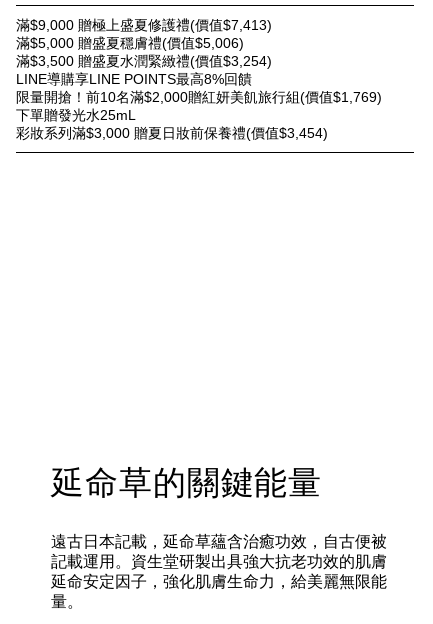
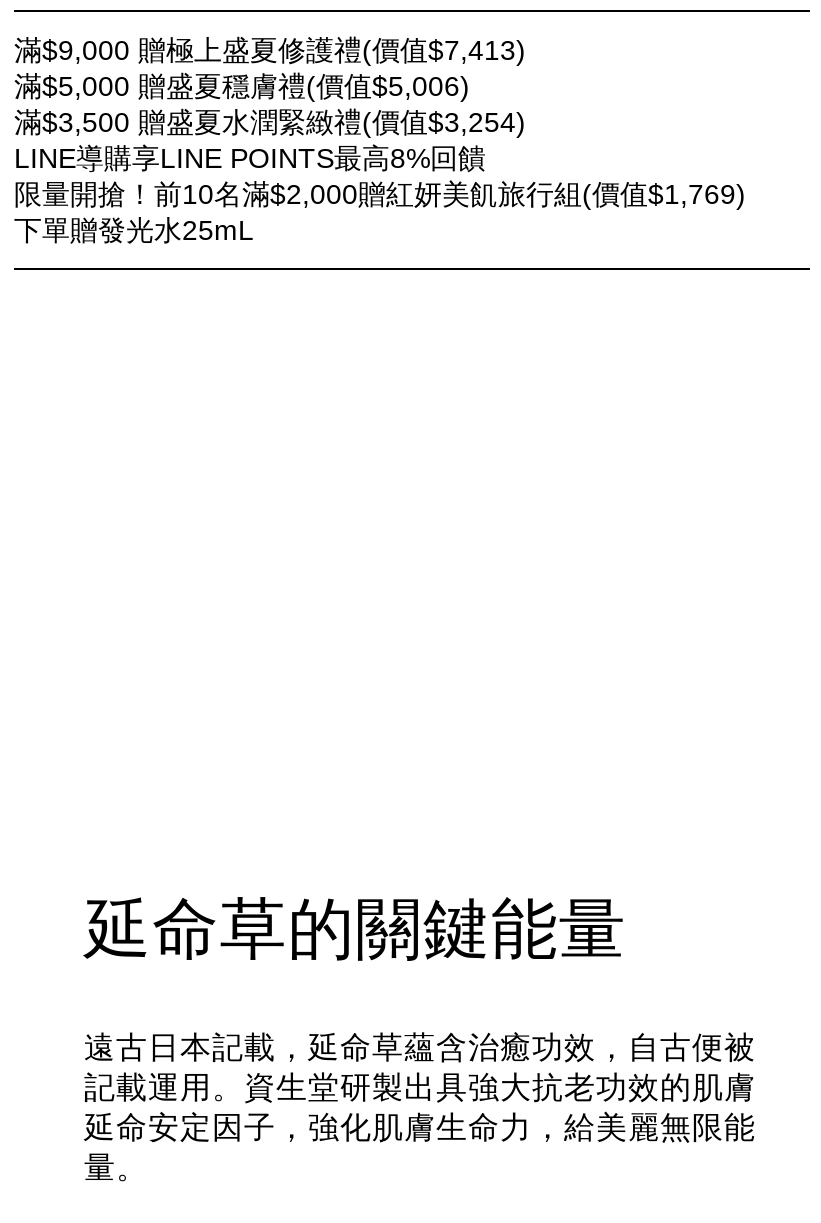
[16,125,328,141] 彩妝系列滿$3,000 贈夏日妝前保養禮(價值$3,454) -> none

